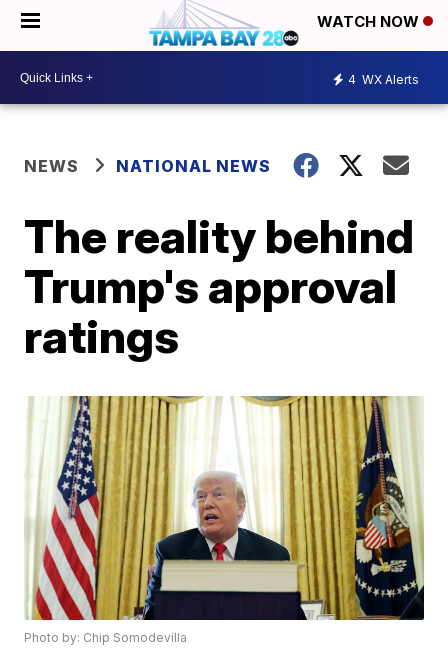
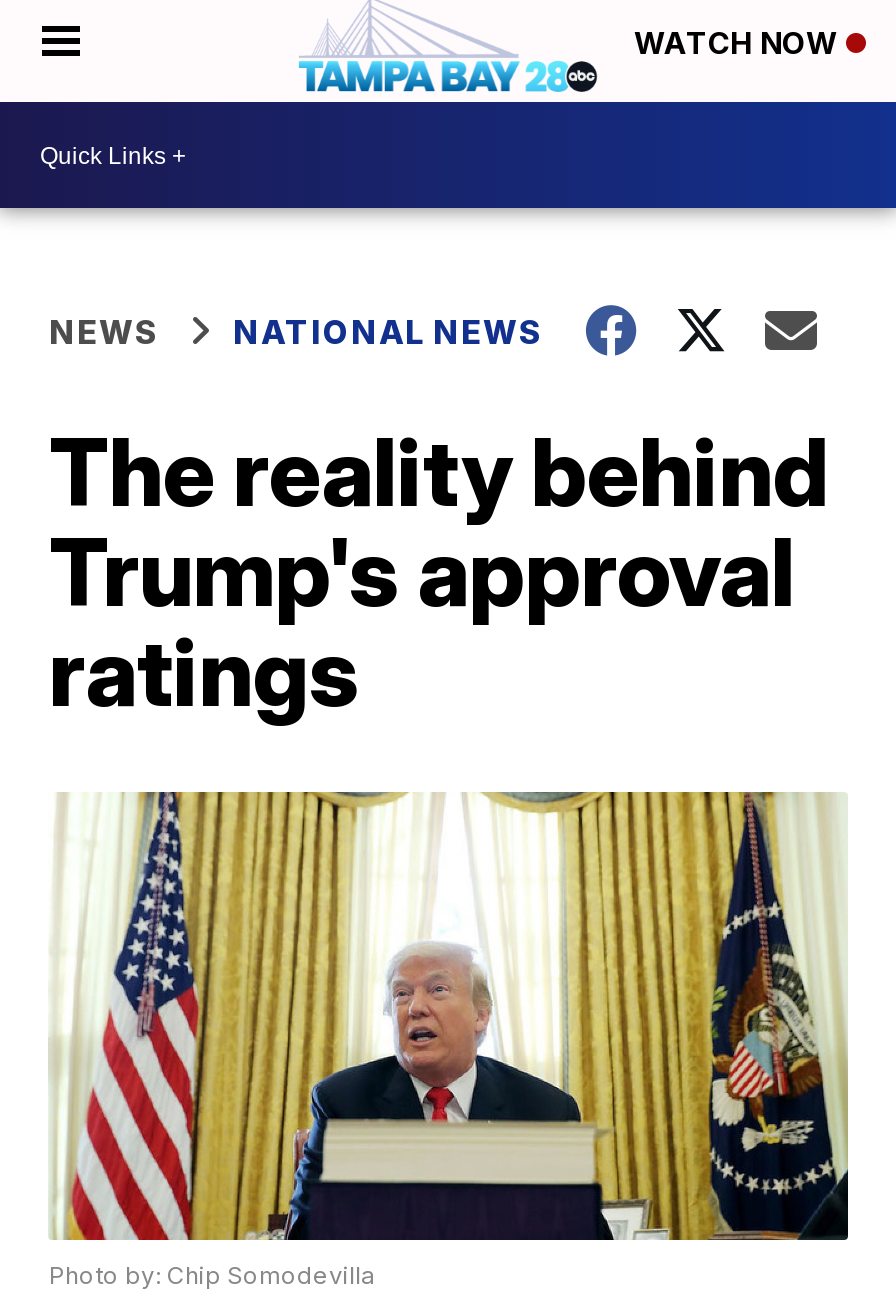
[348,71,419,86] 4 WX Alerts -> none

